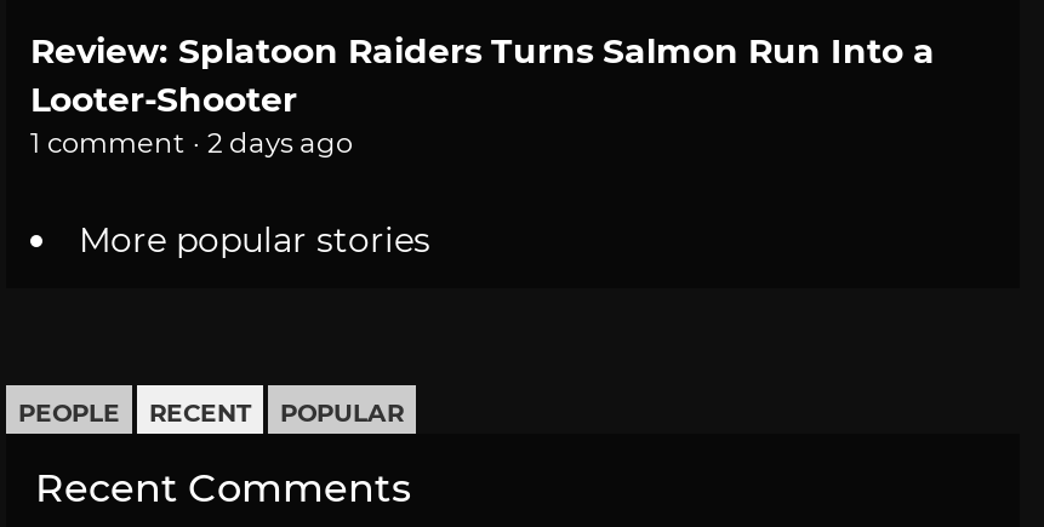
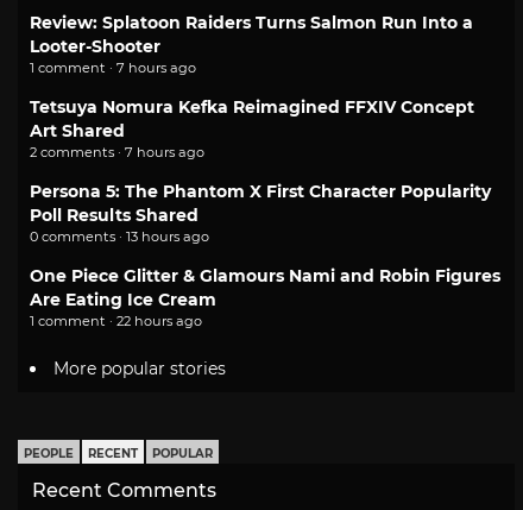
[30,126,353,160] 1 comment · 2 days ago -> [30,59,500,329] 1 comment · 7 hours ago | Tetsuya Nomura Kefka Reimagined FFXIV Concept | Art Shared | 2 comments · 7 hours ago | Persona 5: The Phantom X First Character Popularity | Poll Results Shared | 0 comments · 13 hours ago | One Piece Glitter & Glamours Nami and Robin Figures | Are Eating Ice Cream | 1 comment · 22 hours ago

